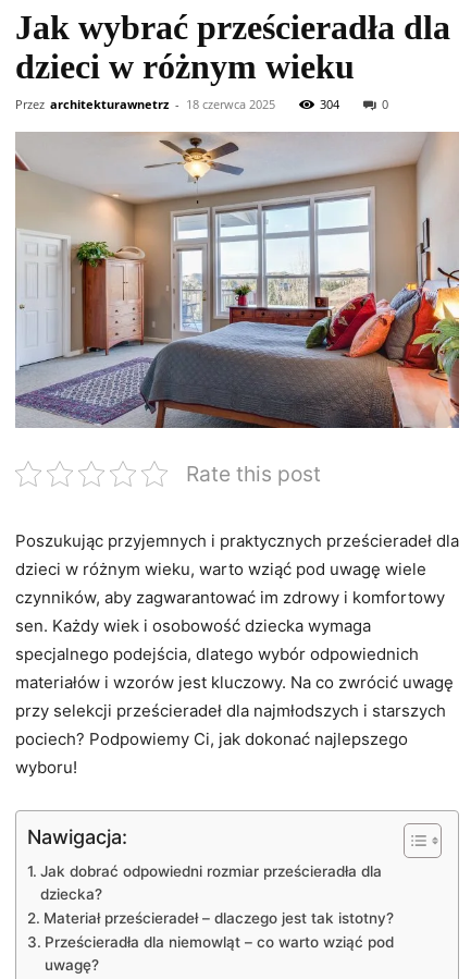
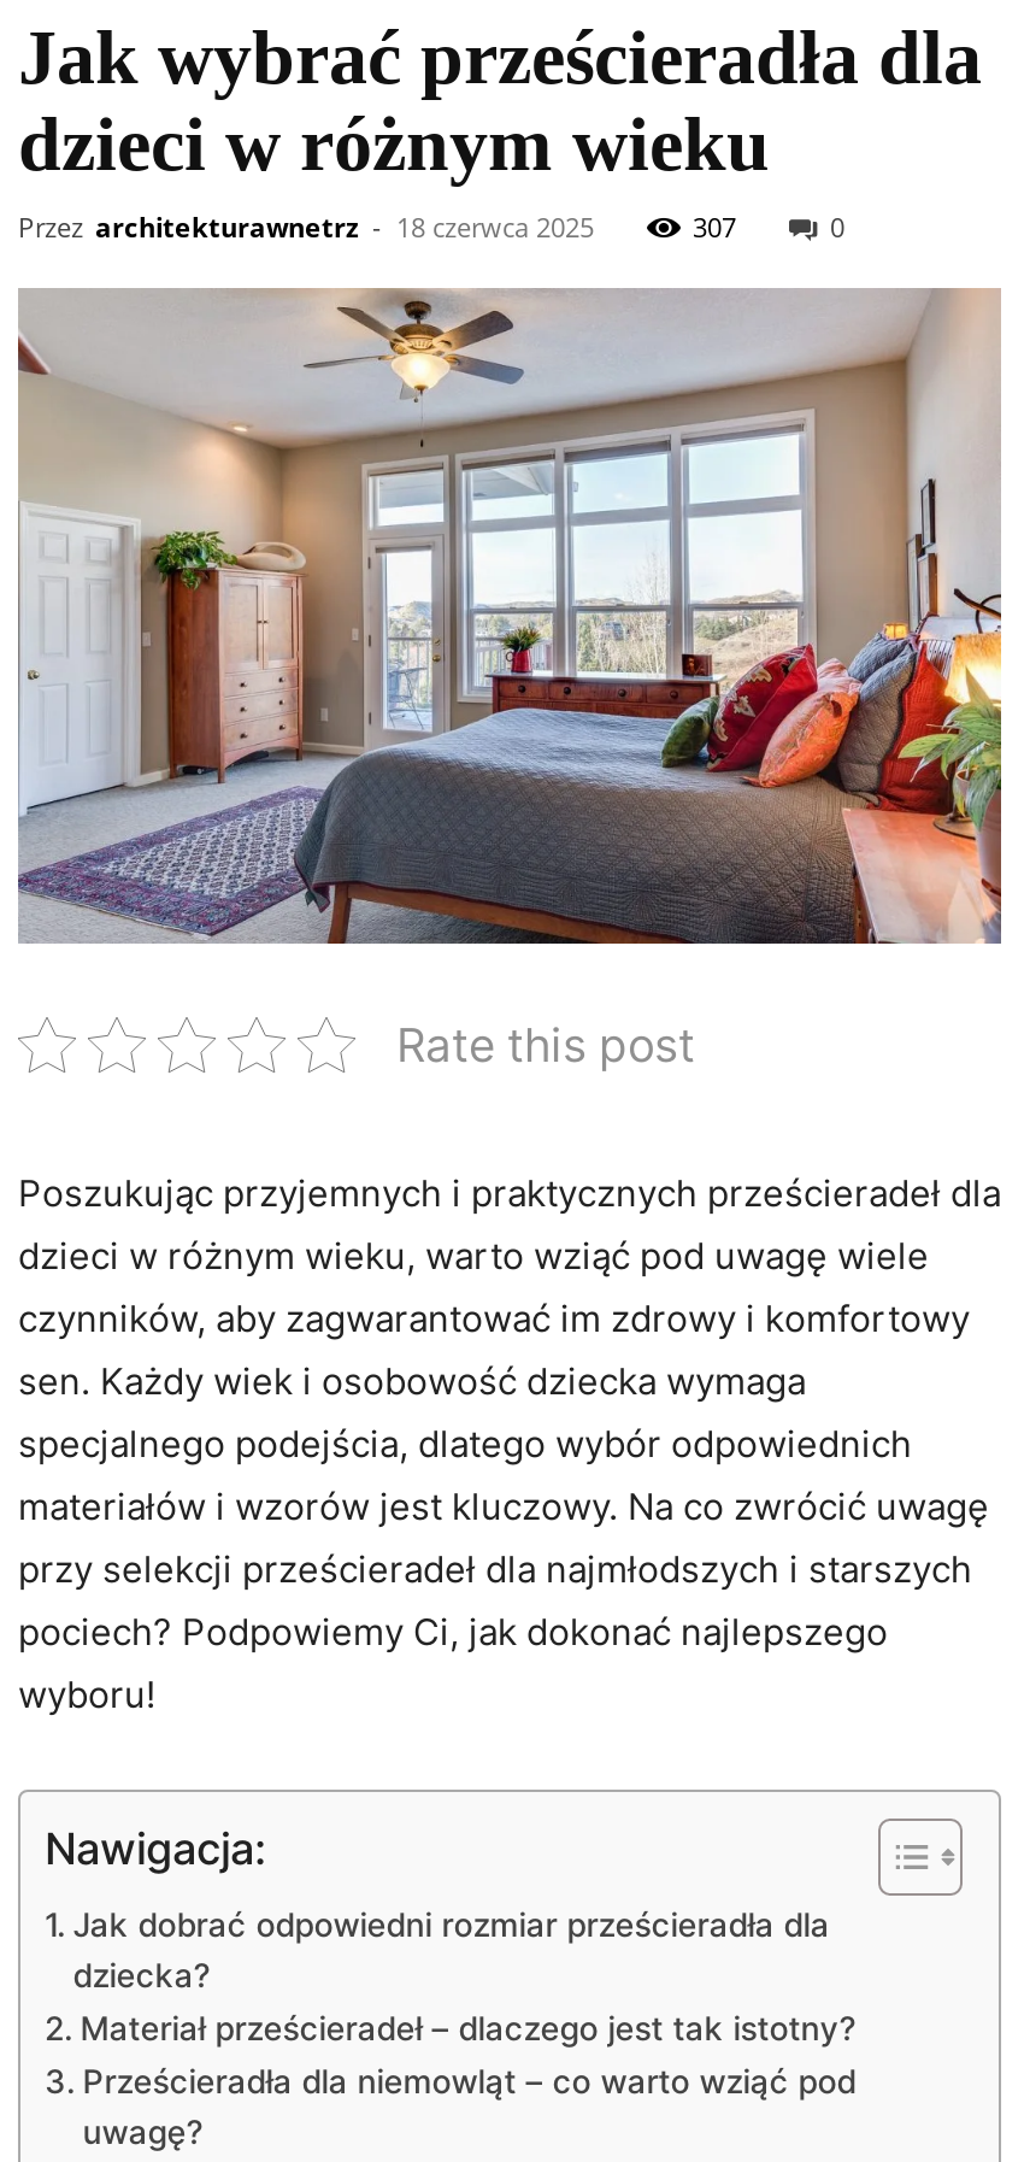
[320,96,339,112] 304 -> [693,208,736,245] 307

